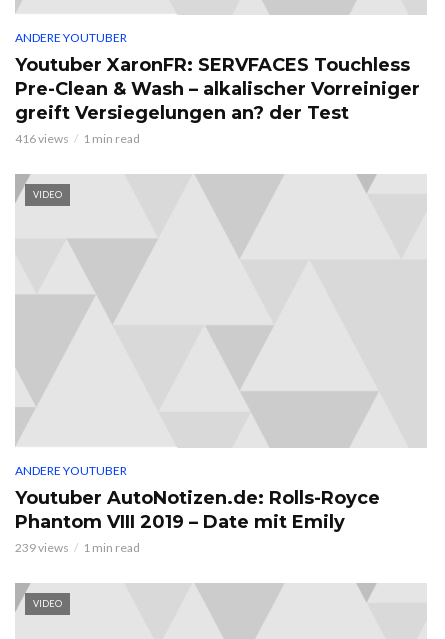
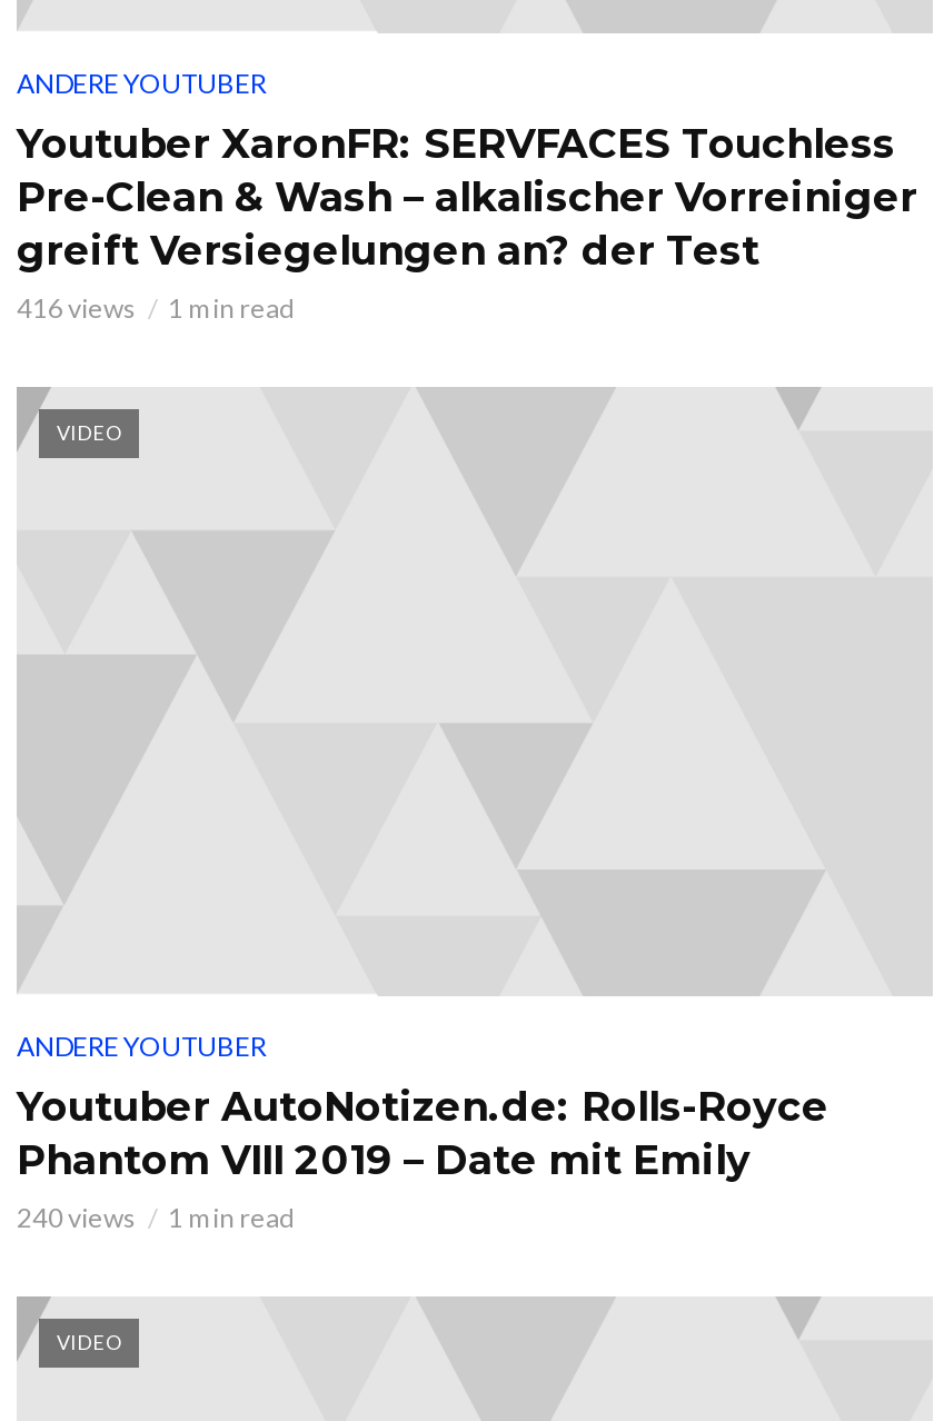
[15,540,140,555] 239 views 1 min read -> [17,1200,295,1234] 240 views 1 min read

